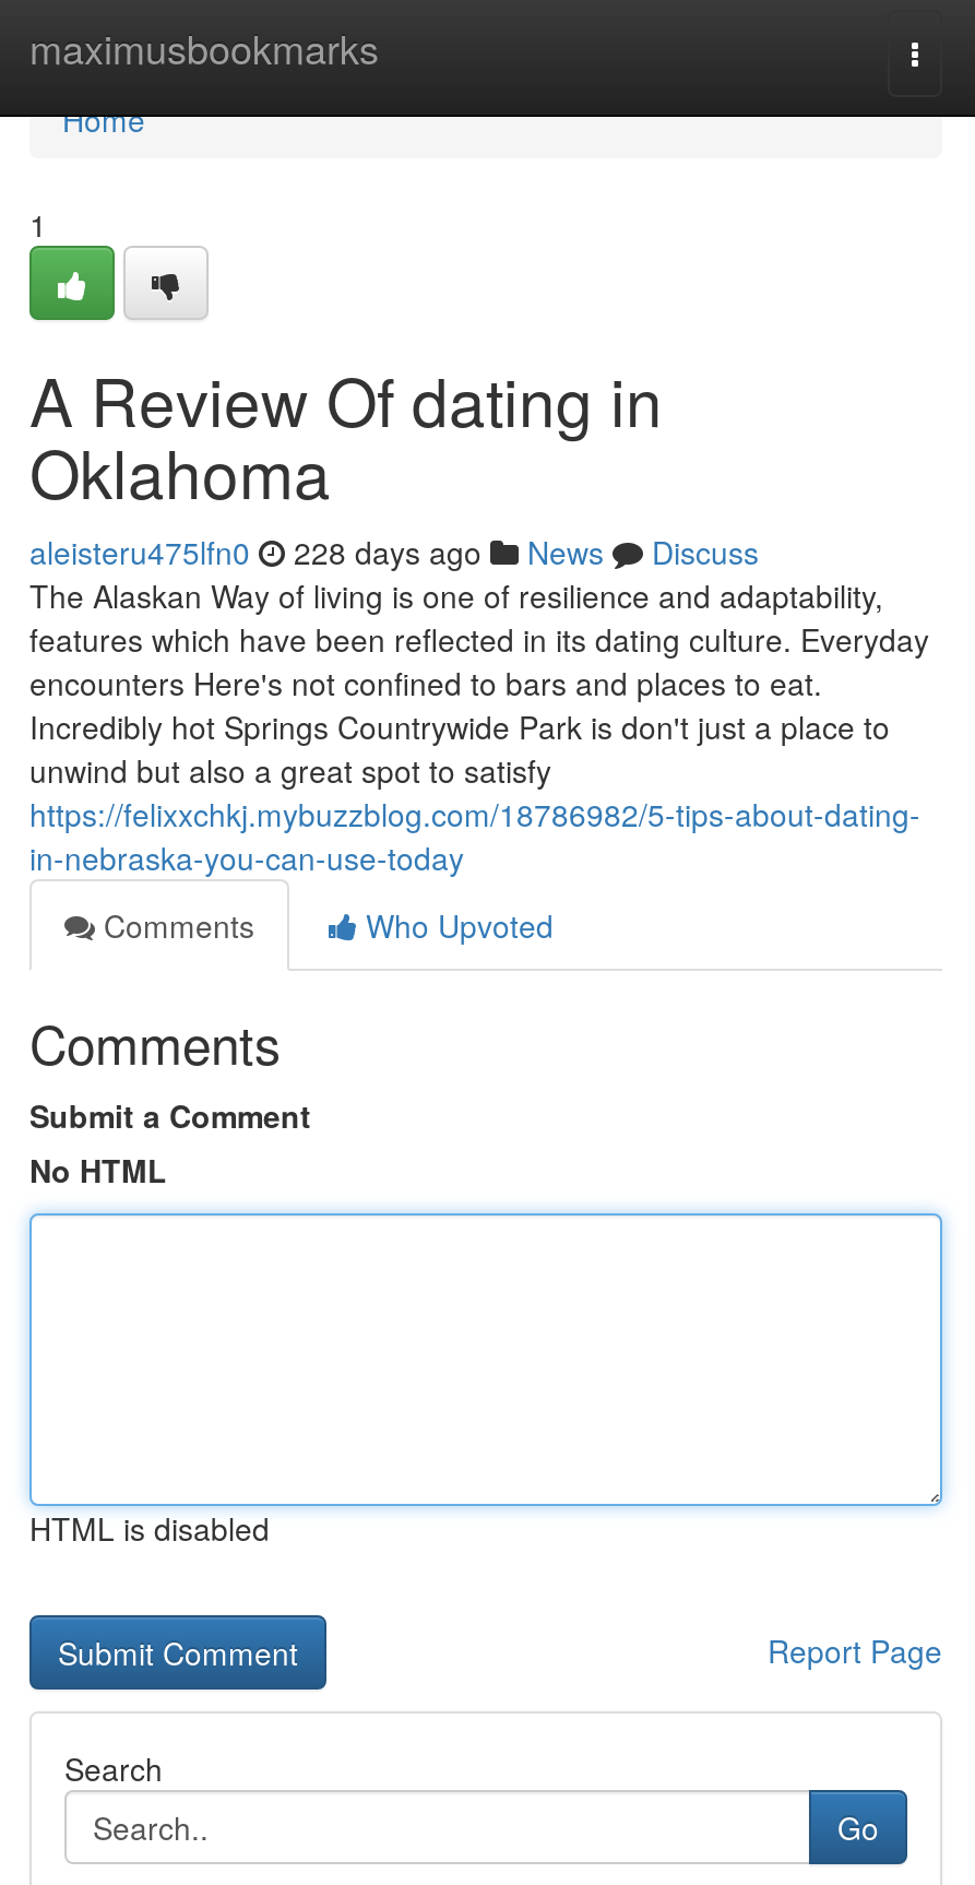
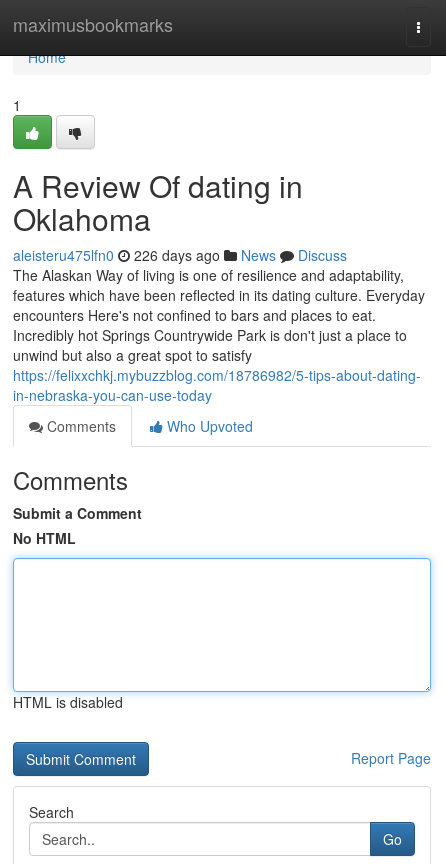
[29,530,759,573] aleisteru475lfn0 228 days ago News Discuss -> [13,245,347,265] aleisteru475lfn0 226 days ago News Discuss

